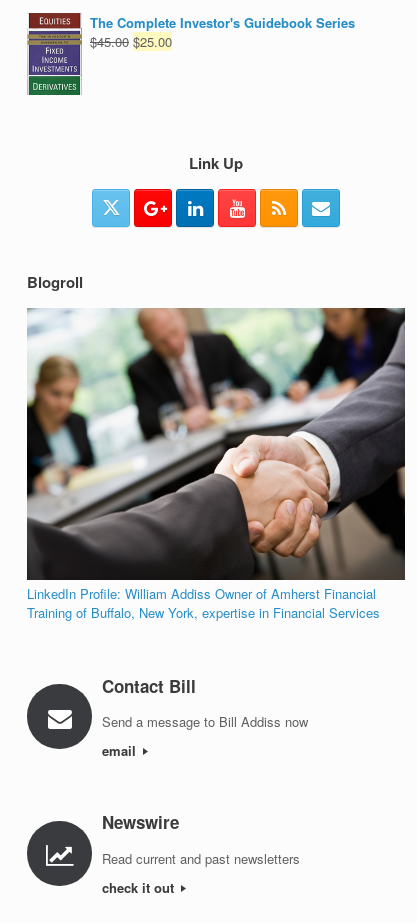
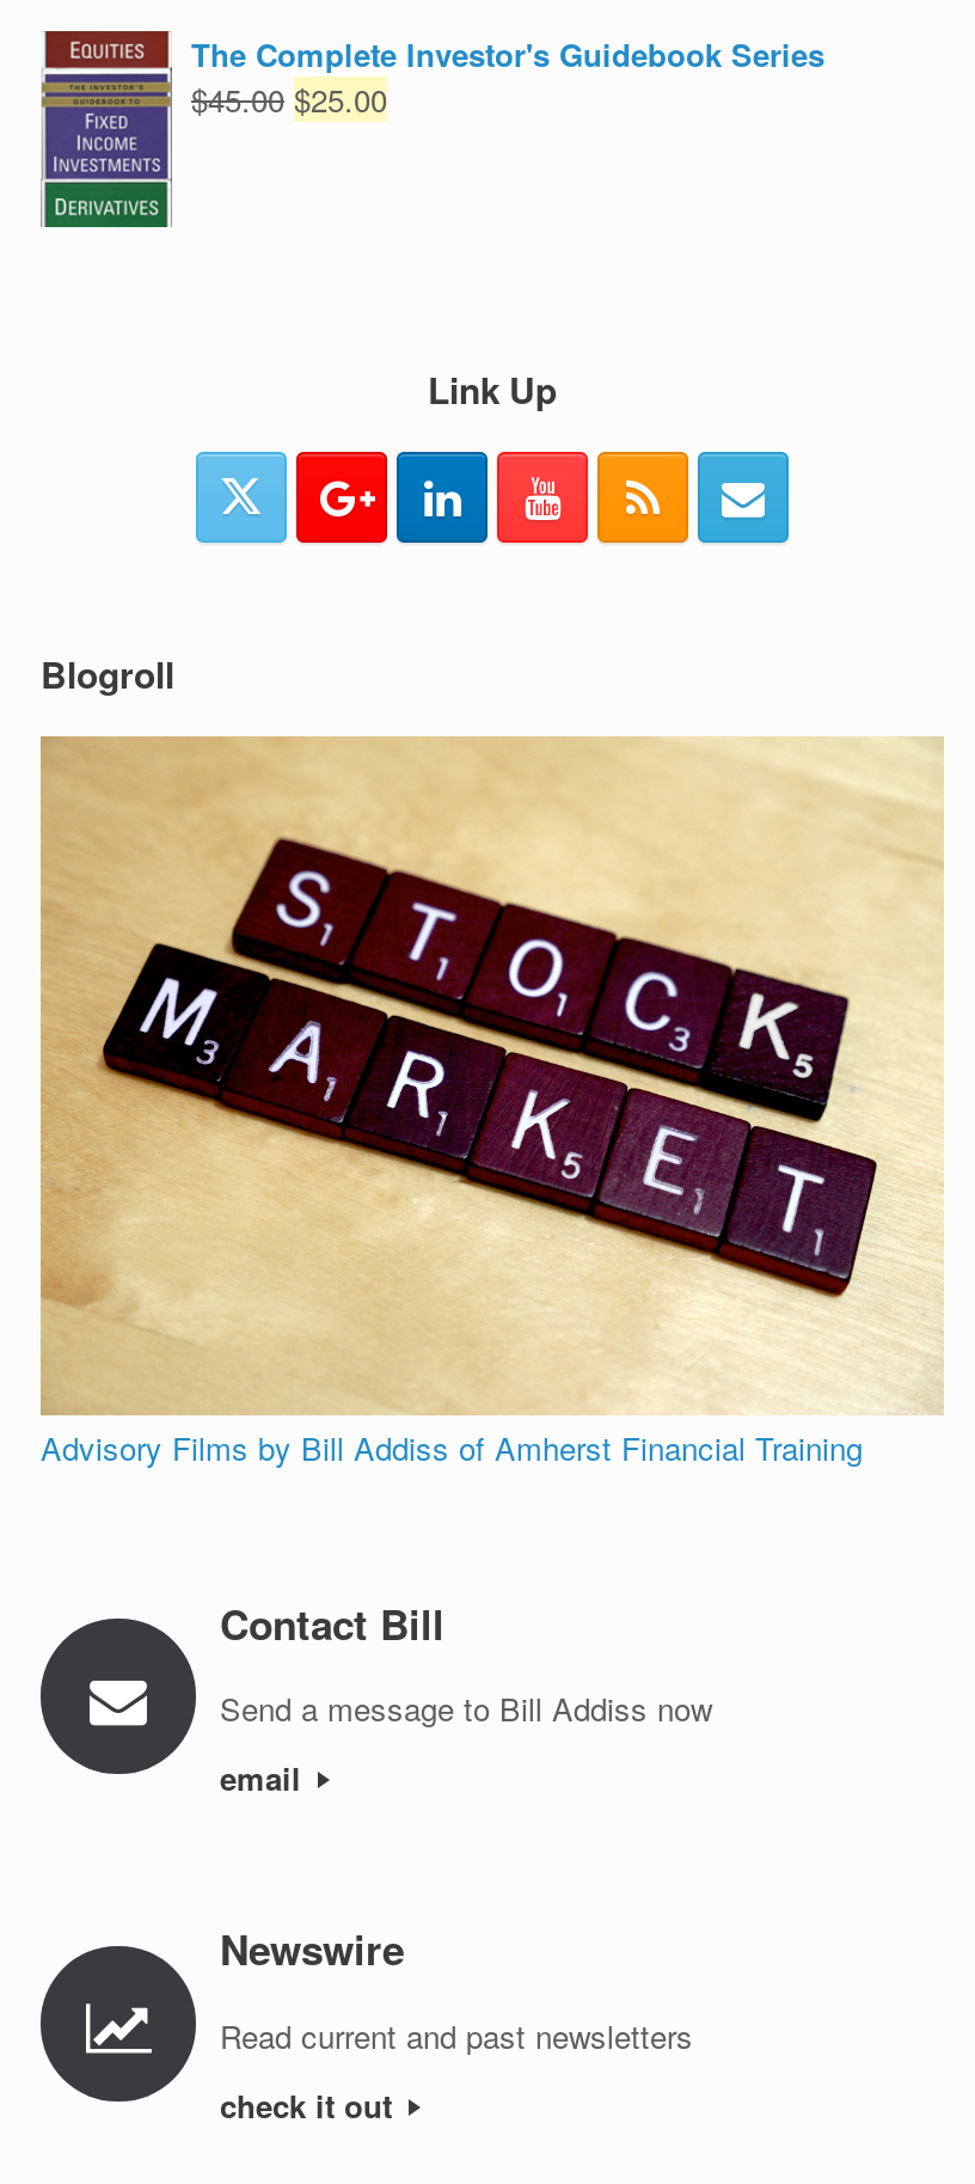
[26,307,406,622] [image] | LinkedIn Profile: William Addiss Owner of Amherst Financial | Training of Buffalo, New York, expertise in Financial Services -> [38,734,944,1469] [image] | Advisory Films by Bill Addiss of Amherst Financial Training

